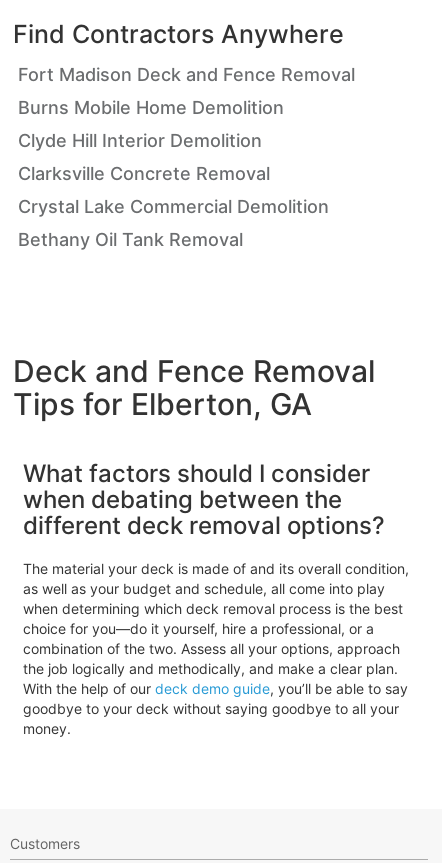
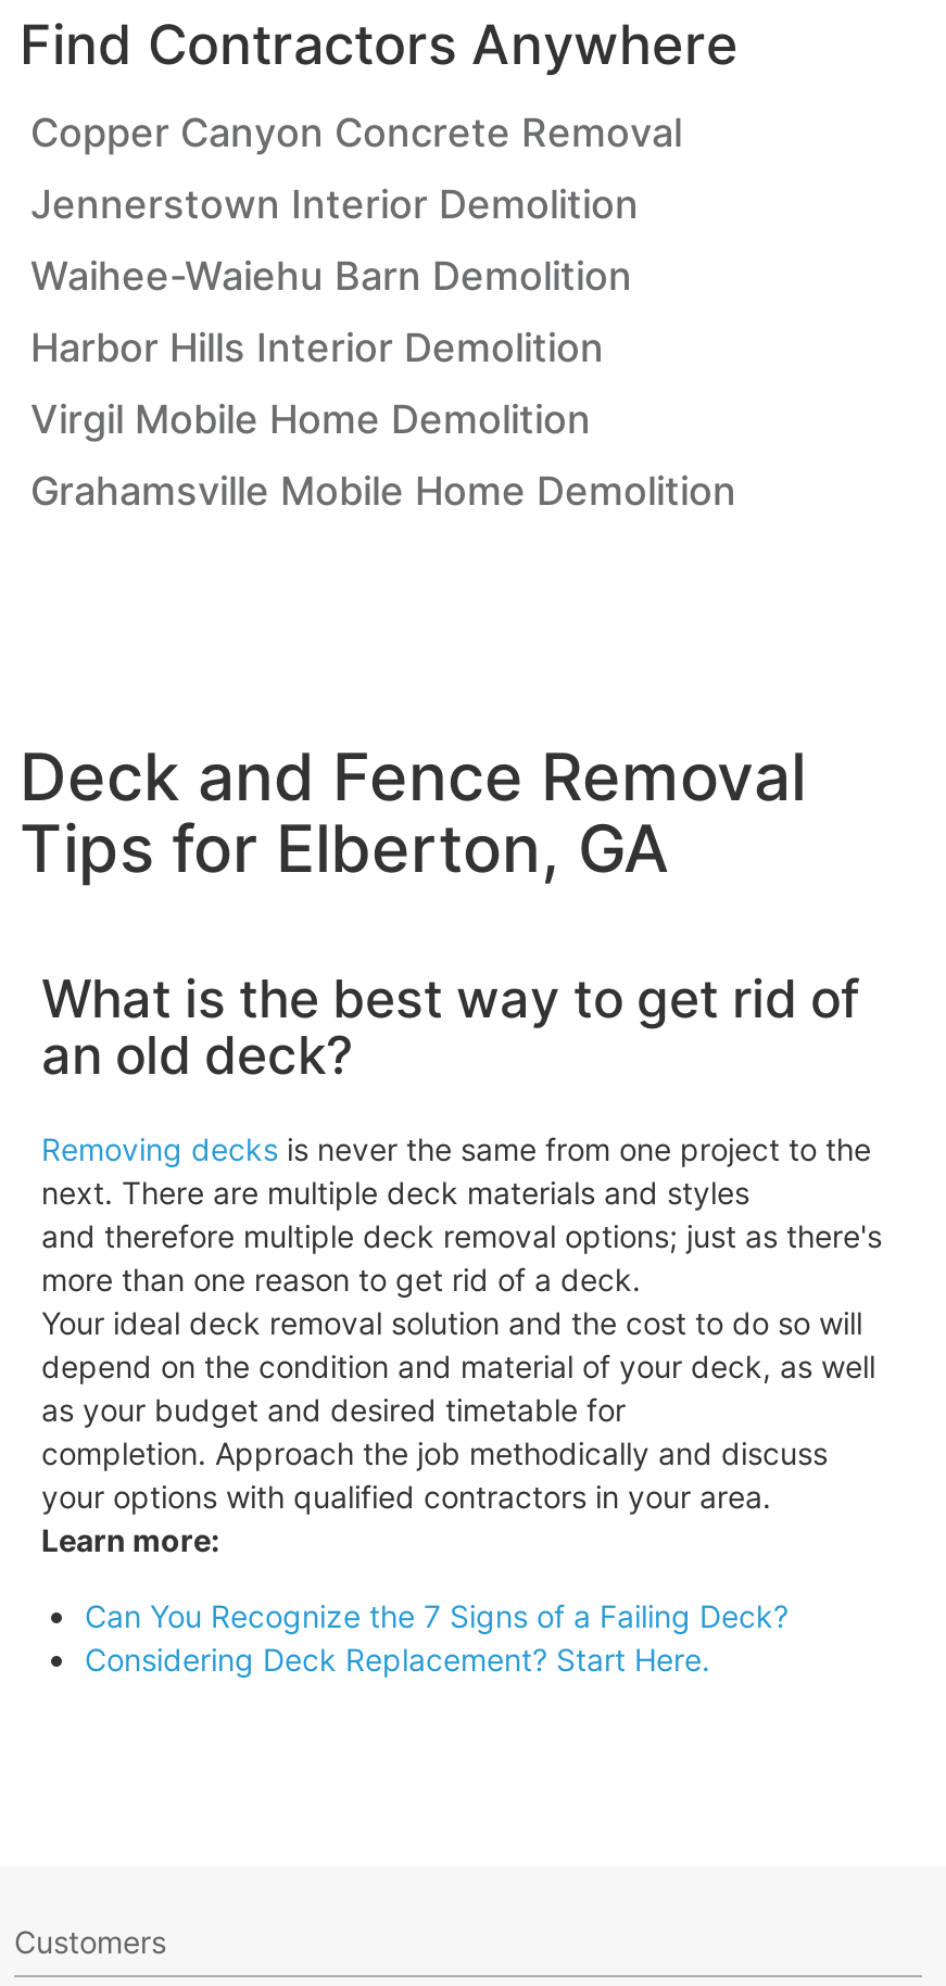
[17,64,354,85] Fort Madison Deck and Fence Removal -> [30,110,682,155] Copper Canyon Concrete Removal
[17,97,283,118] Burns Mobile Home Demolition -> [30,181,639,227] Jennerstown Interior Demolition
[17,130,261,151] Clyde Hill Interior Demolition -> [30,253,632,299] Waihee-Waiehu Barn Demolition
[17,163,269,184] Clarksville Concrete Removal -> [30,325,604,370] Harbor Hills Interior Demolition
[17,196,328,217] Crystal Lake Commercial Demolition -> [30,396,591,442] Virgil Mobile Home Demolition
[17,229,242,250] Bethany Oil Tank Removal -> [30,468,736,514] Grahamsville Mobile Home Demolition
[22,459,408,737] What factors should I consider | when debating between the | different deck removal options? | The material your deck is made of and its overall condition, | as well as your budget and schedule, all come into play | when determining which deck removal process is the best | choice for you—do it yourself, hire a professional, or a | combination of the two. Assess all your options, approach | the job logically and methodically, and make a clear plan. | With the help of our deck demo guide, you’ll be able to say | goodbye to your deck without saying goodbye to all your | money. -> [41,967,882,1678] What is the best way to get rid of | an old deck? | Removing decks is never the same from one project to the | next. There are multiple deck materials and styles | and therefore multiple deck removal options; just as there's | more than one reason to get rid of a deck. | Your ideal deck removal solution and the cost to do so will | depend on the condition and material of your deck, as well | as your budget and desired timetable for | completion. Approach the job methodically and discuss | your options with qualified contractors in your area. | Learn more: | Can You Recognize the 7 Signs of a Failing Deck? | Considering Deck Replacement? Start Here.

